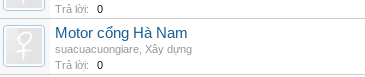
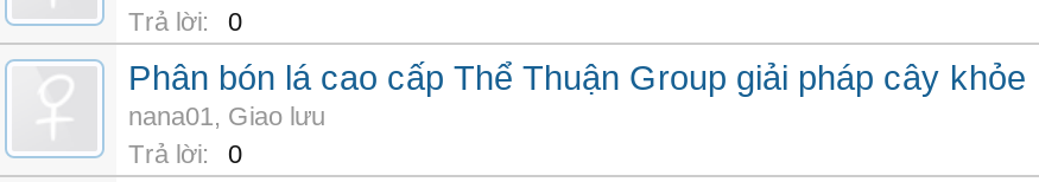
[55,25,192,55] Motor cổng Hà Nam | suacuacuongiare, Xây dựng -> [128,59,1026,130] Phân bón lá cao cấp Thể Thuận Group giải pháp cây khỏe | nana01, Giao lưu

